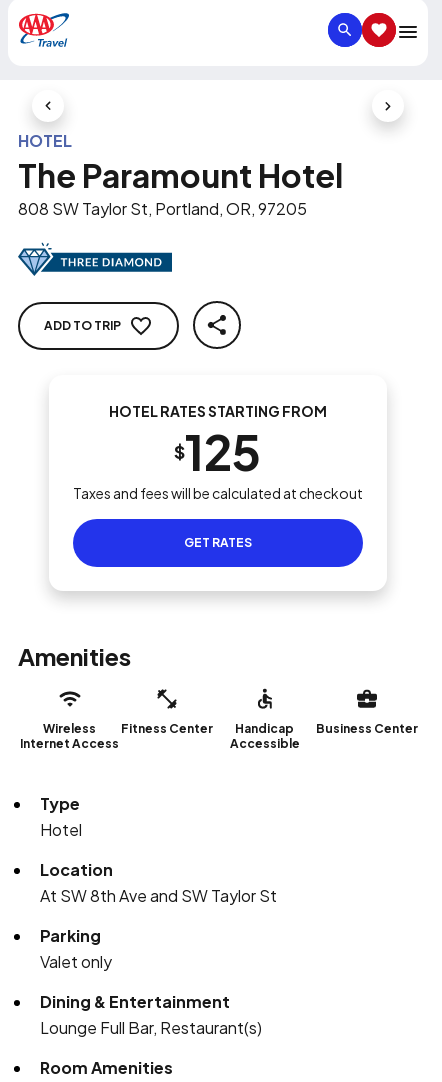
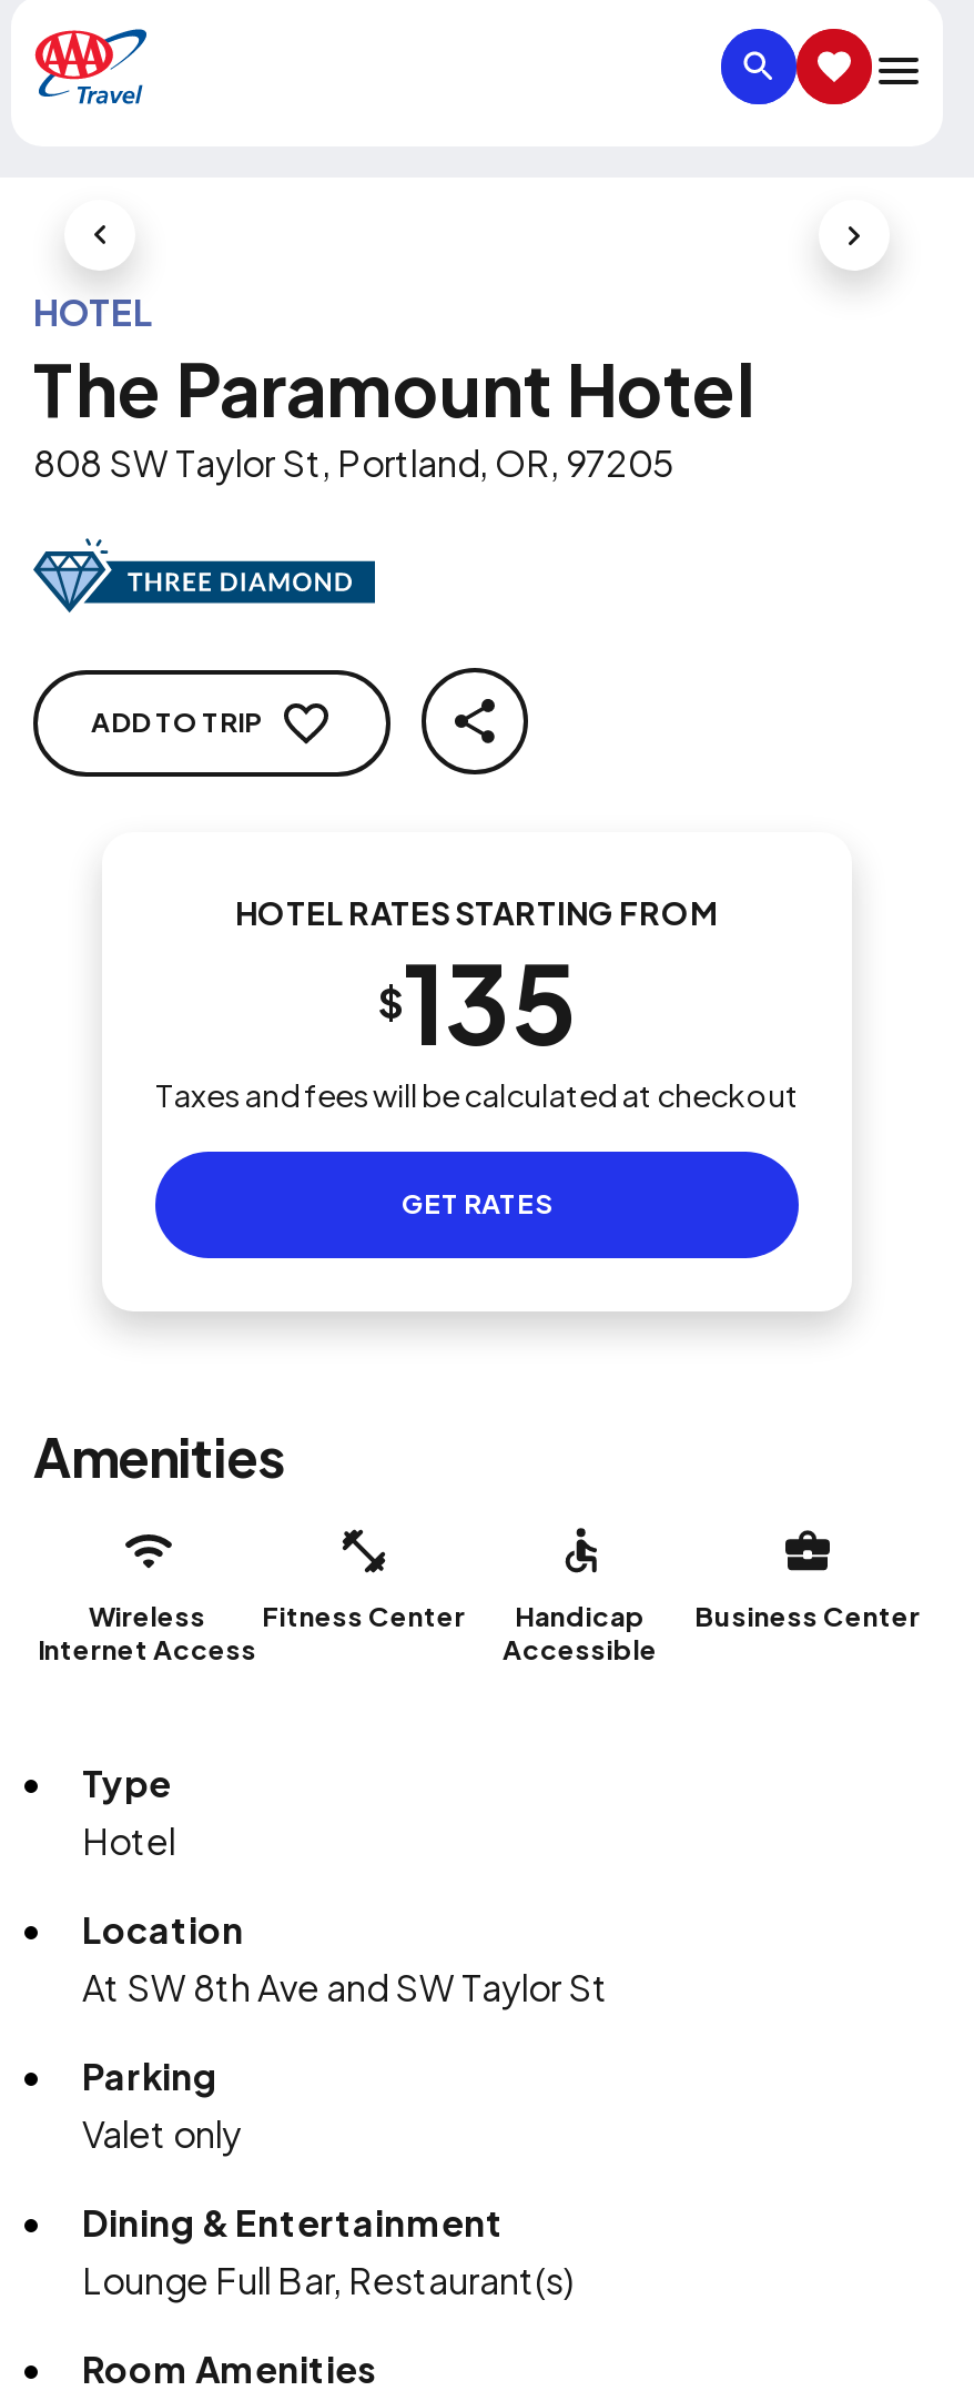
[174,421,261,482] $125 -> [378,934,576,1070] $135

